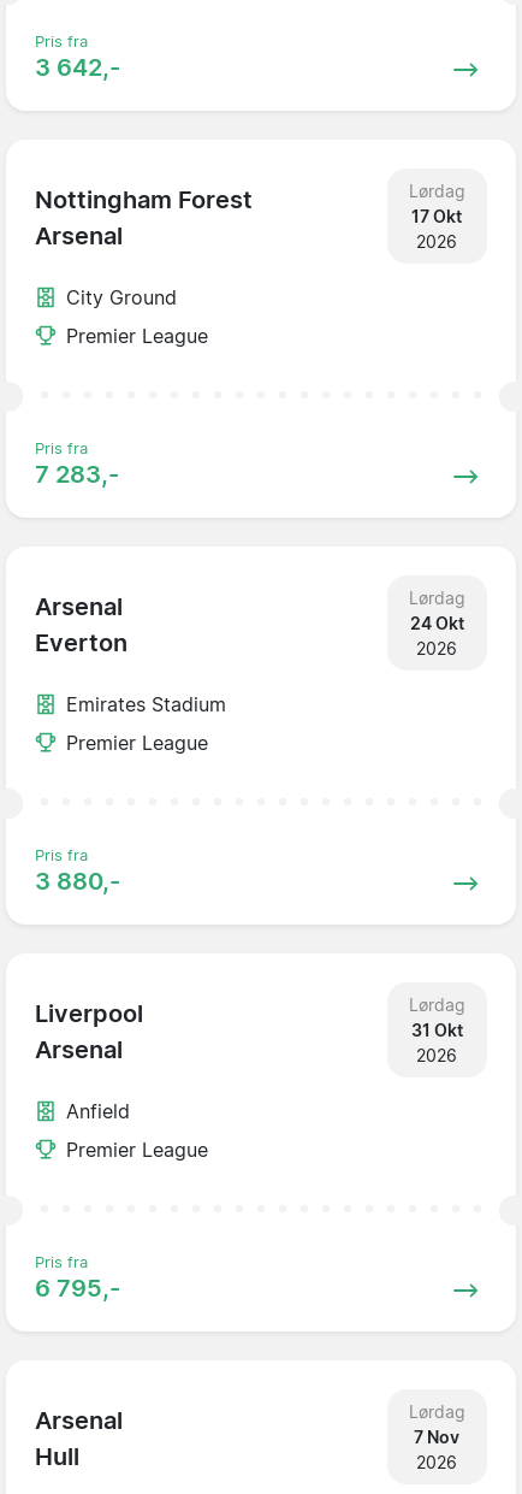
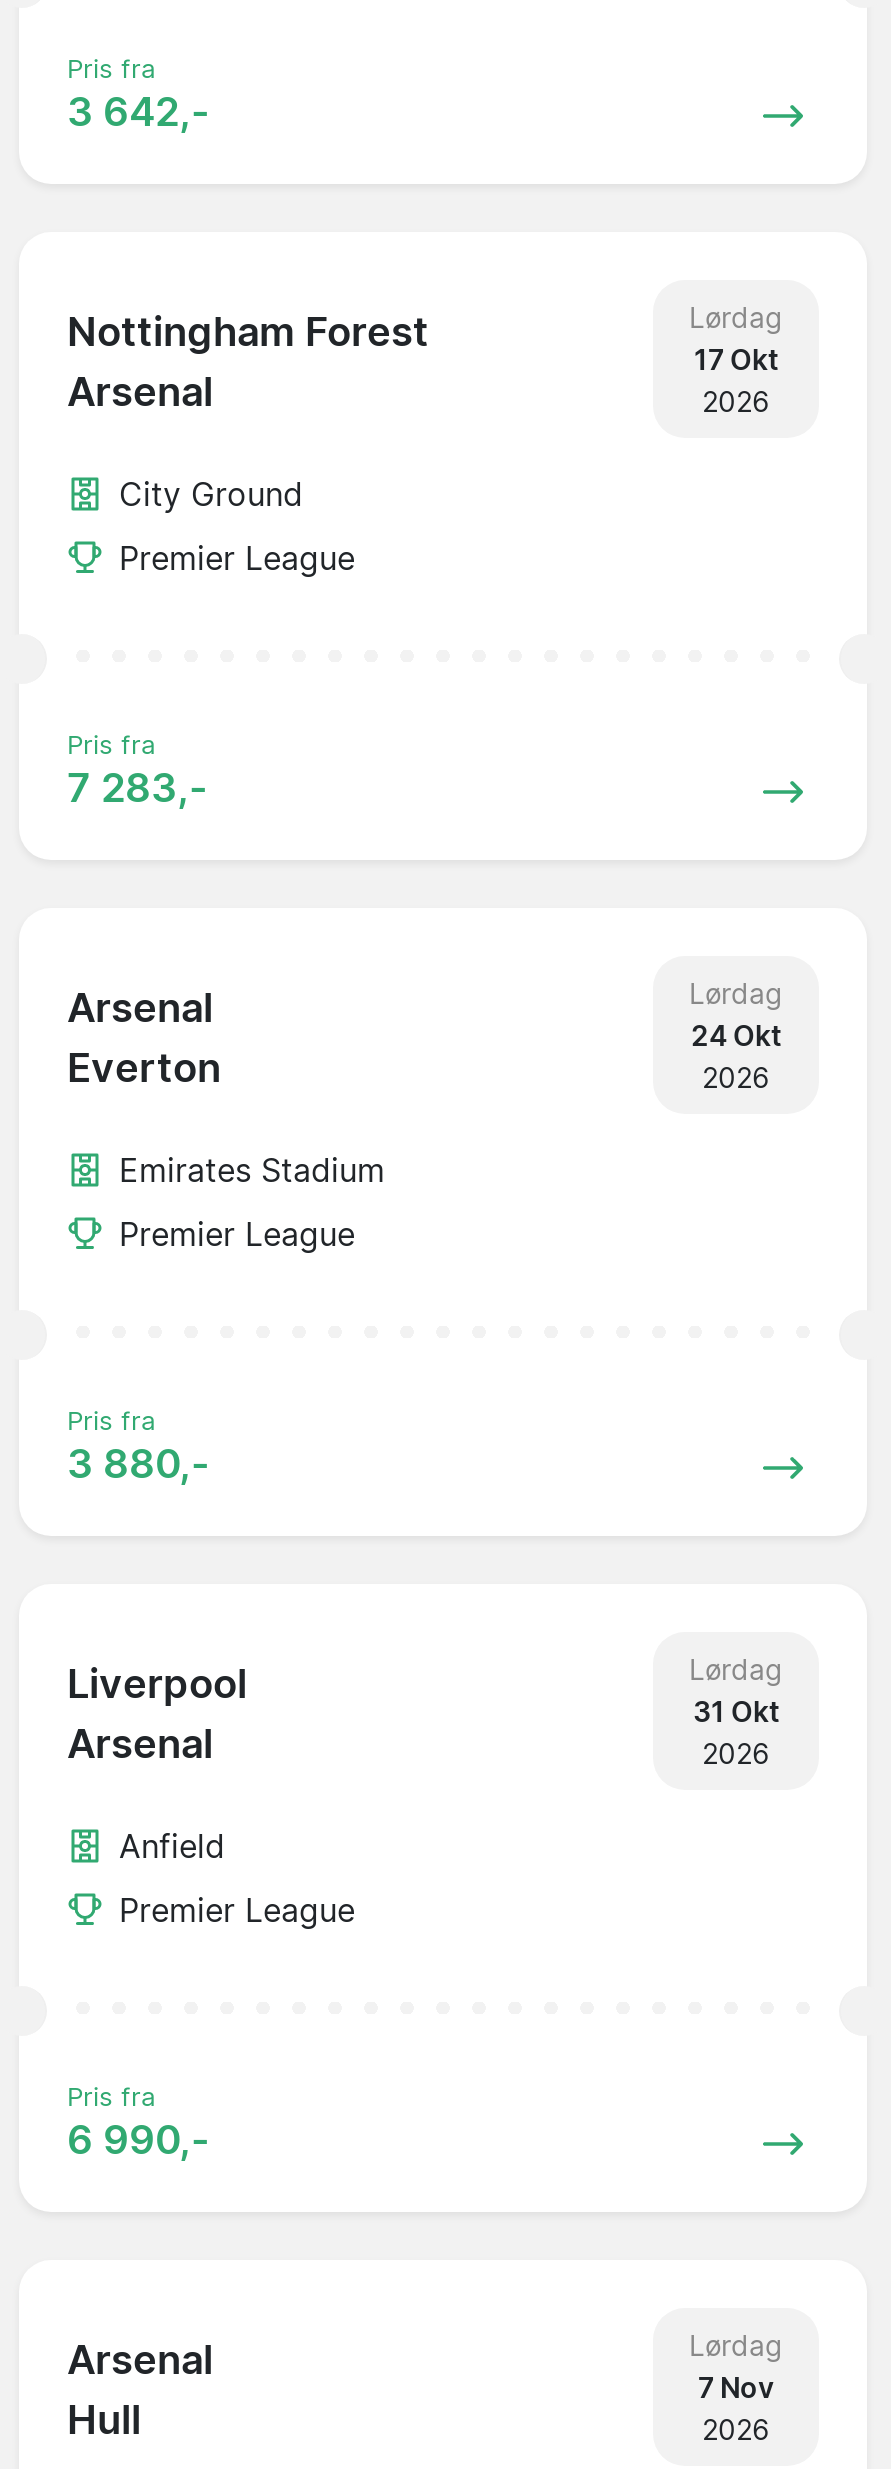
[35,1273,120,1302] 6 795,- -> [67,2115,209,2163] 6 990,-

